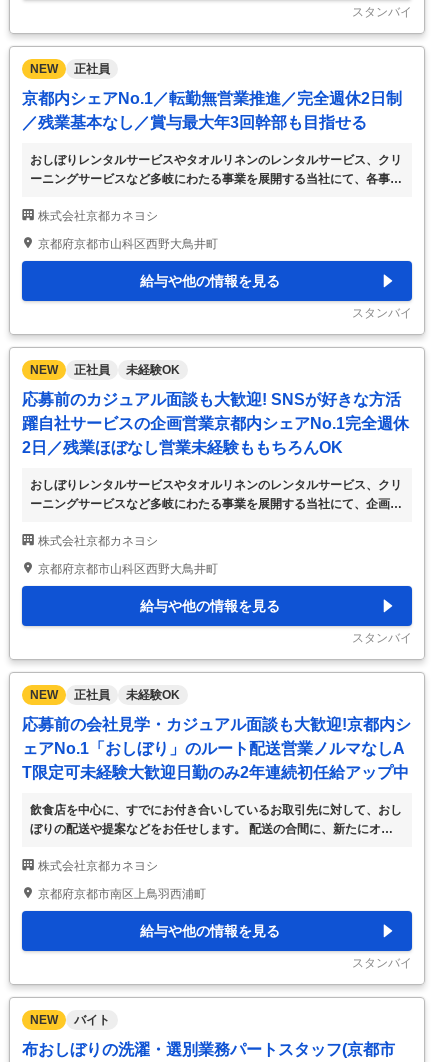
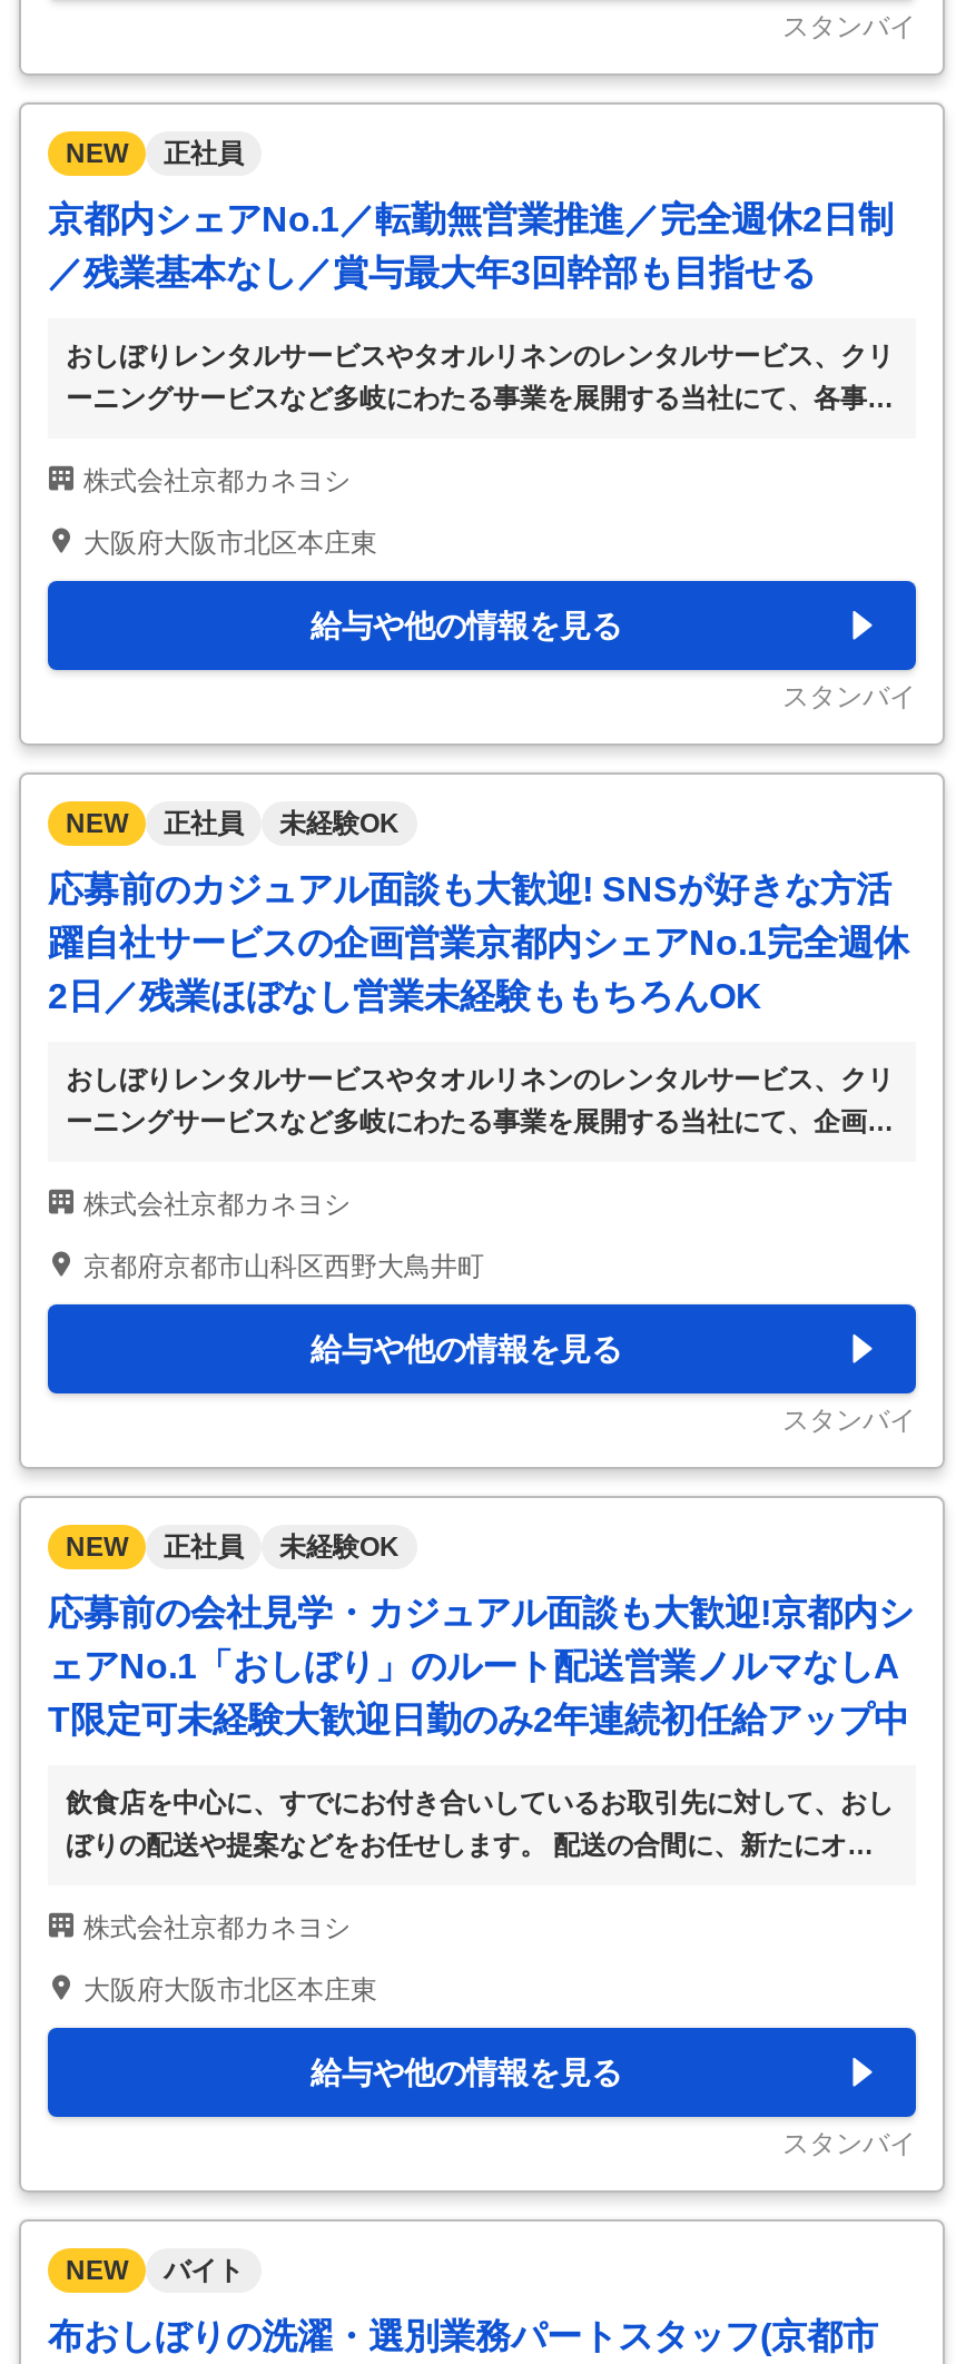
[38,237,218,251] 京都府京都市山科区西野大鳥井町 -> [83,528,377,559] 大阪府大阪市北区本庄東
[38,887,206,901] 京都府京都市南区上鳥羽西浦町 -> [83,1974,377,2006] 大阪府大阪市北区本庄東

